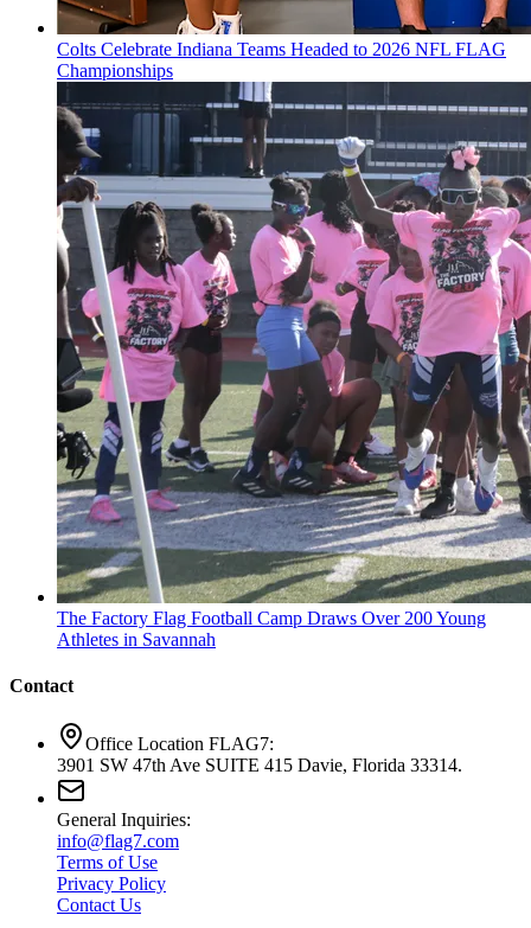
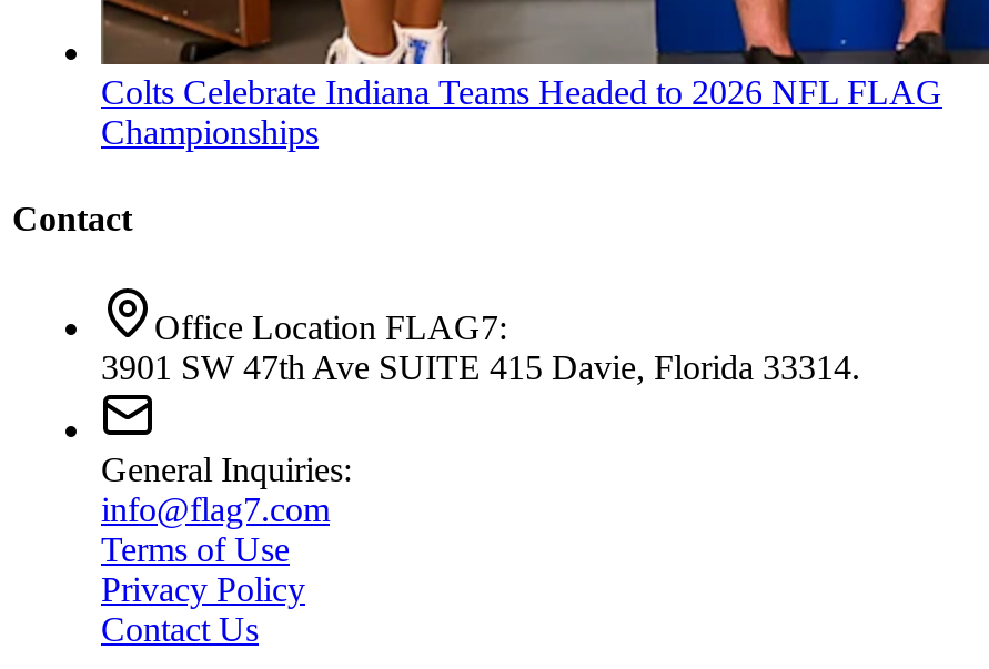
[57,81,527,649] [image] | The Factory Flag Football Camp Draws Over 200 Young | Athletes in Savannah -> none

